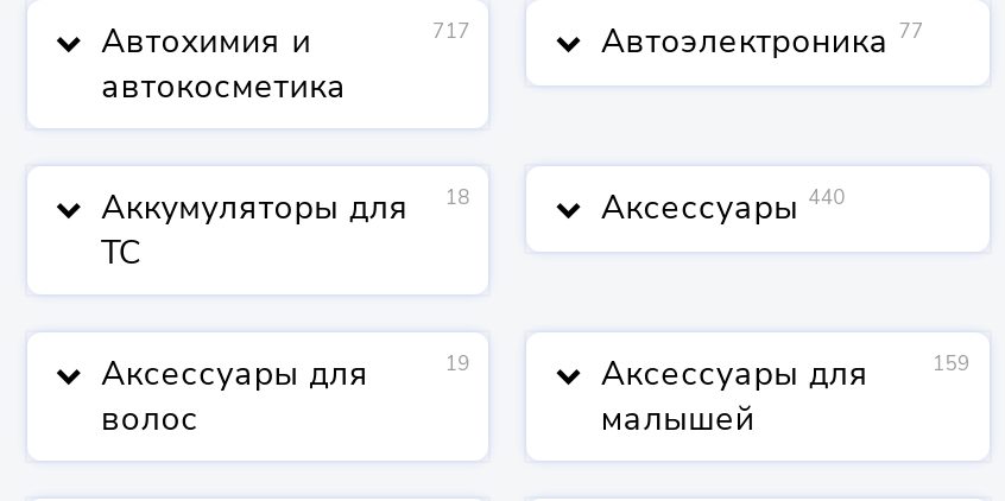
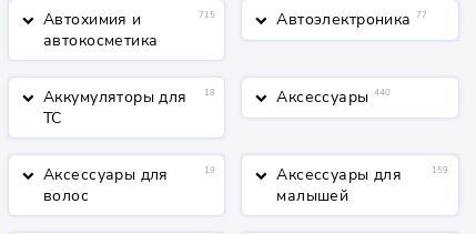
[432,19,470,45] 717 -> [198,9,216,21] 715

